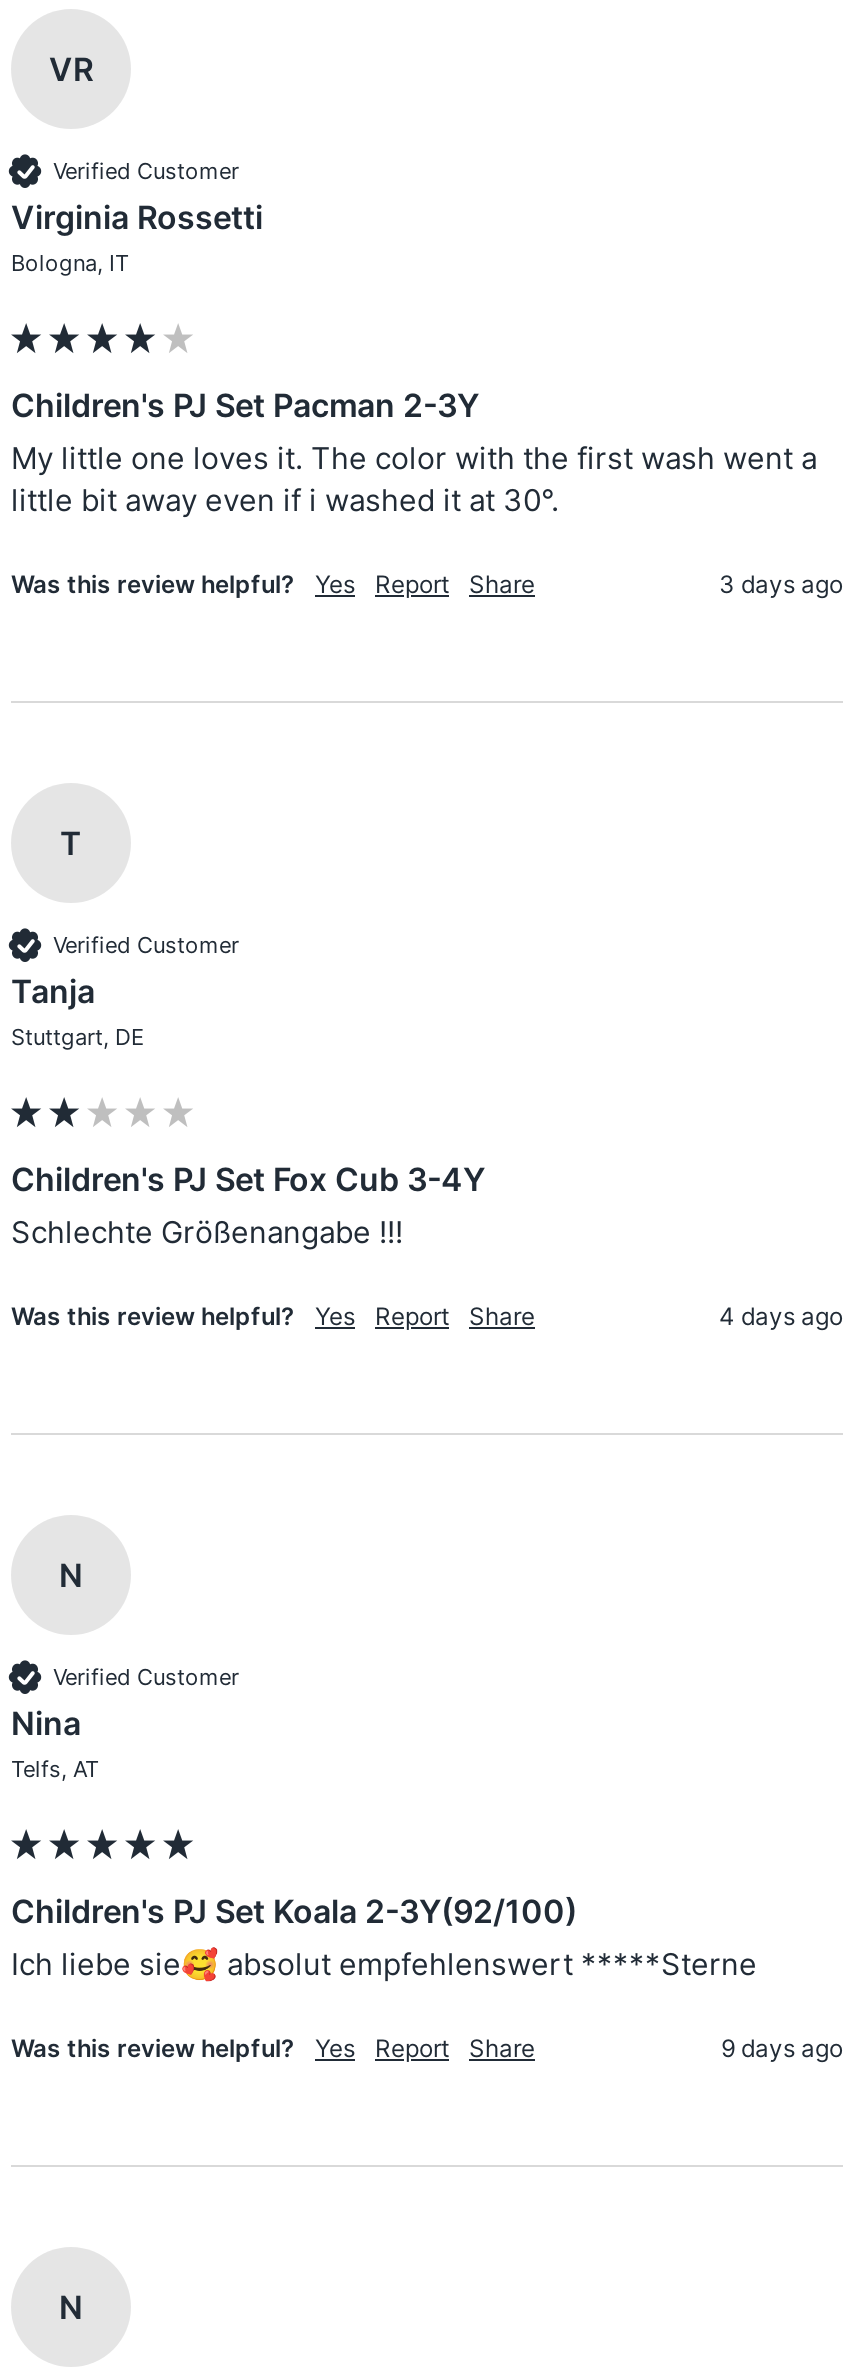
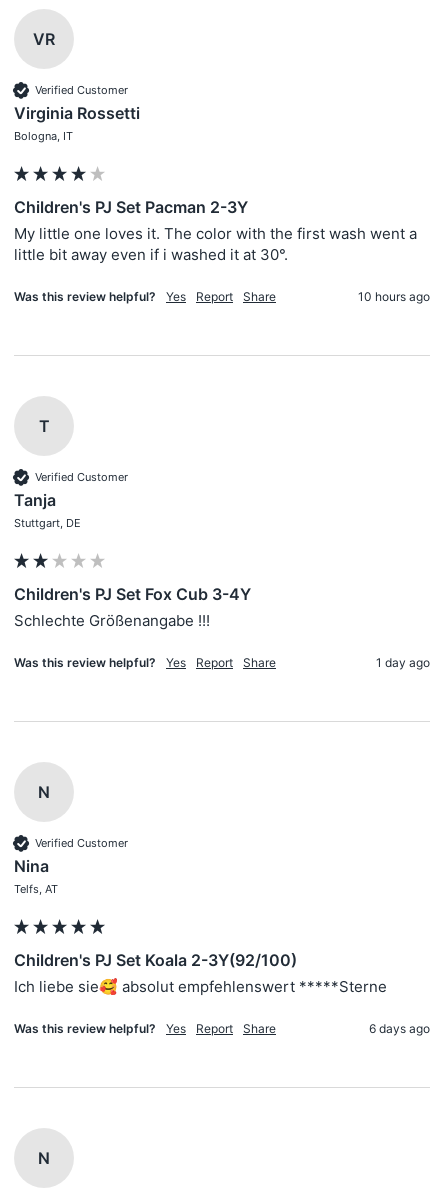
[719,569,843,599] 3 days ago -> [358,289,430,304] 10 hours ago
[719,1301,843,1331] 4 days ago -> [376,655,430,670] 1 day ago
[721,2033,843,2063] 9 days ago -> [369,1021,430,1036] 6 days ago

